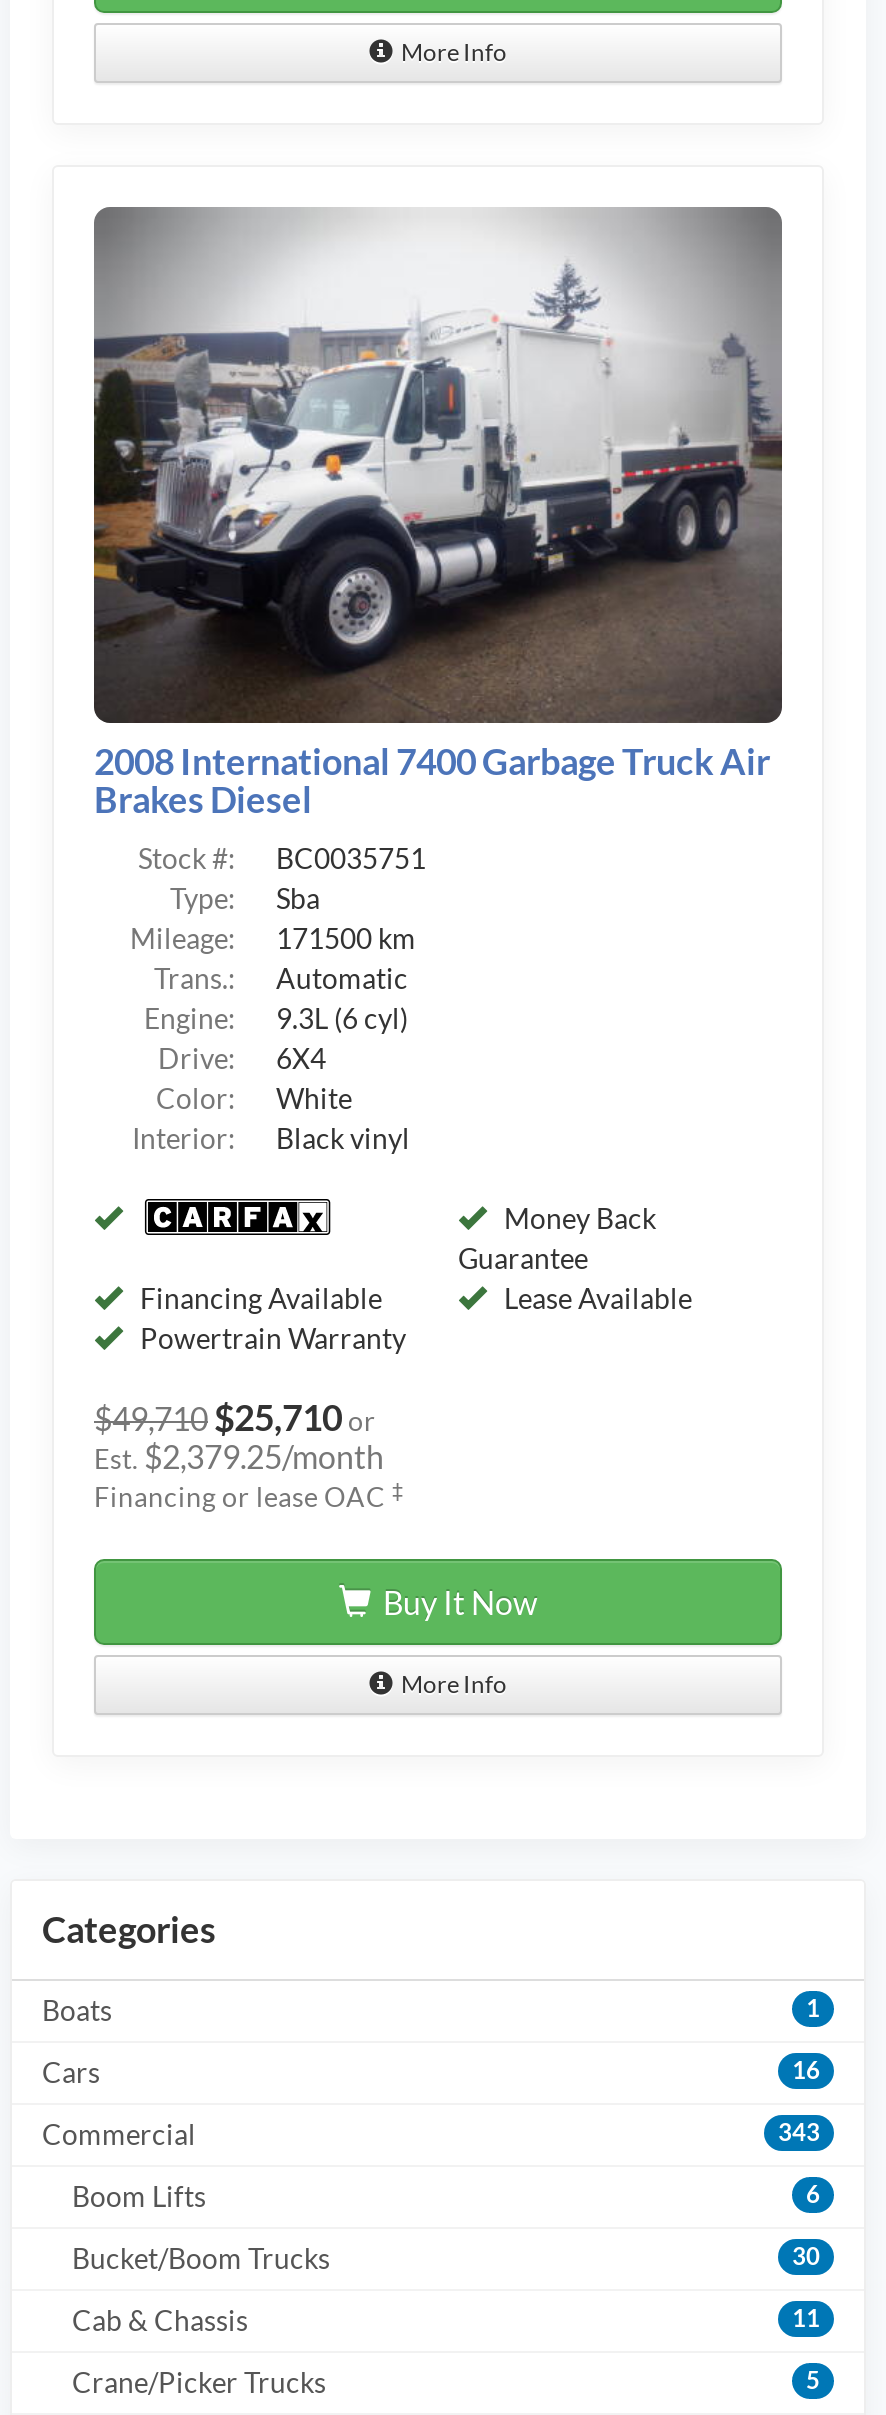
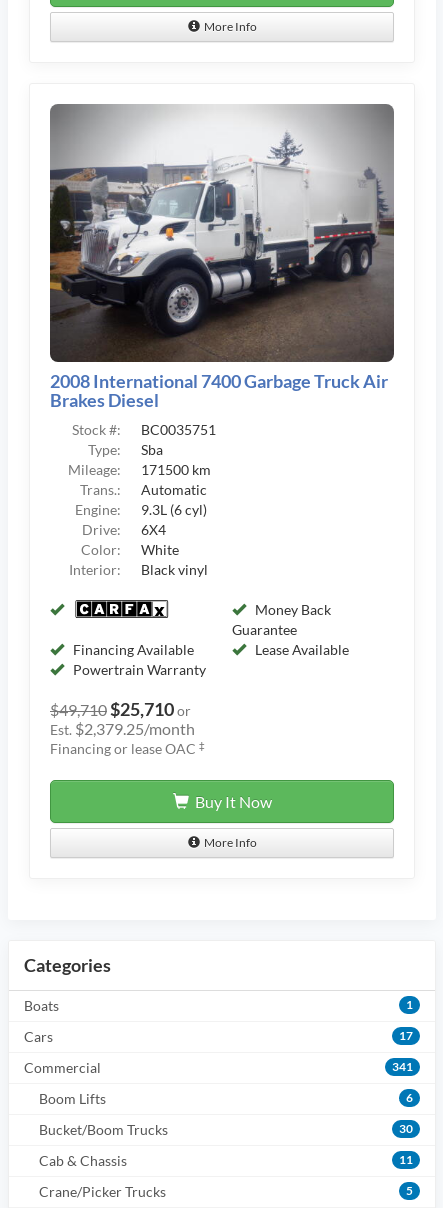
[792,2055,820,2085] 16 -> [399,1028,413,1043] 17
[778,2117,820,2147] 343 -> [392,1059,413,1074] 341

